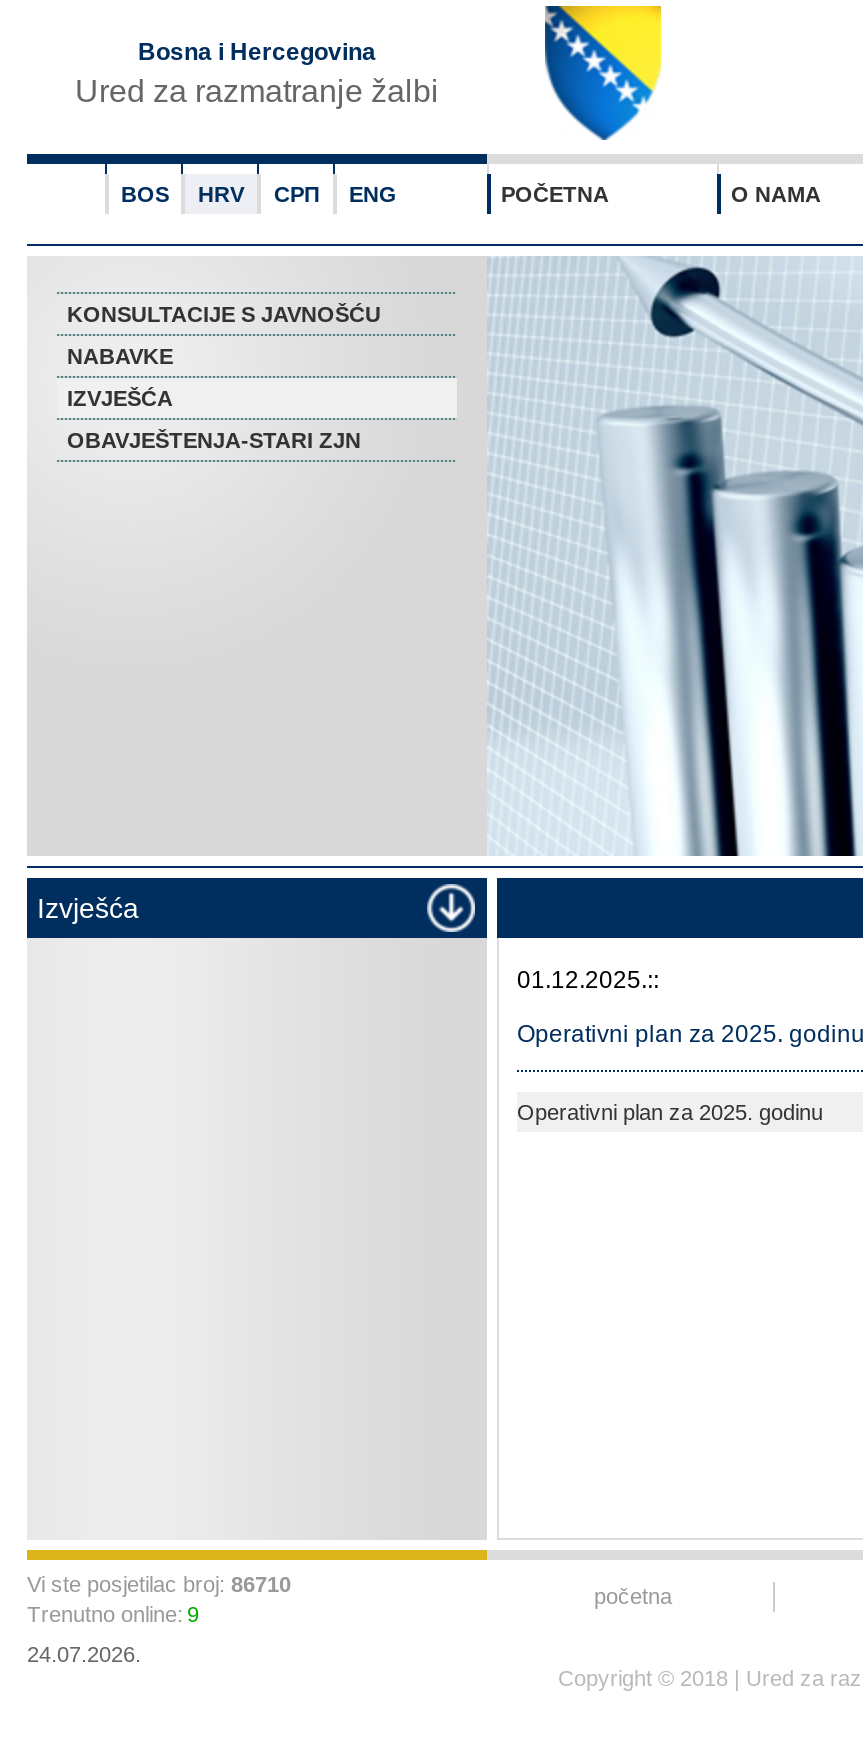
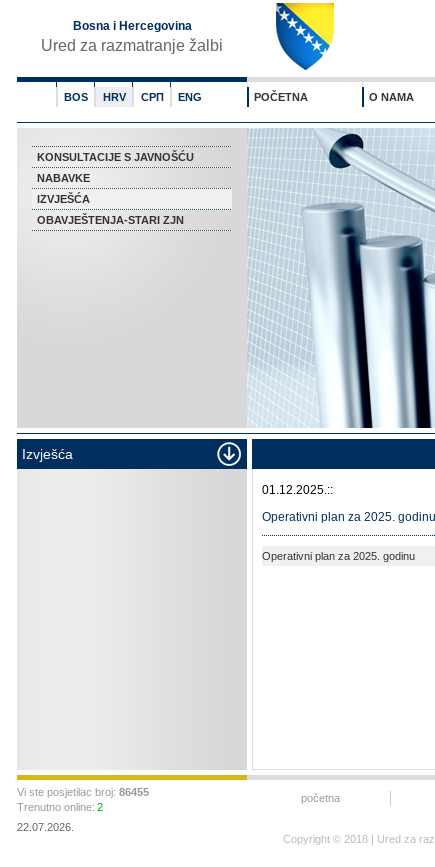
[27,1572,291,1596] Vi ste posjetilac broj: 86710 -> [17,786,149,798] Vi ste posjetilac broj: 86455
[27,1602,199,1626] Trenutno online: 9 -> [17,801,103,813] Trenutno online: 2
[27,1642,141,1666] 24.07.2026. -> [17,821,74,833] 22.07.2026.

